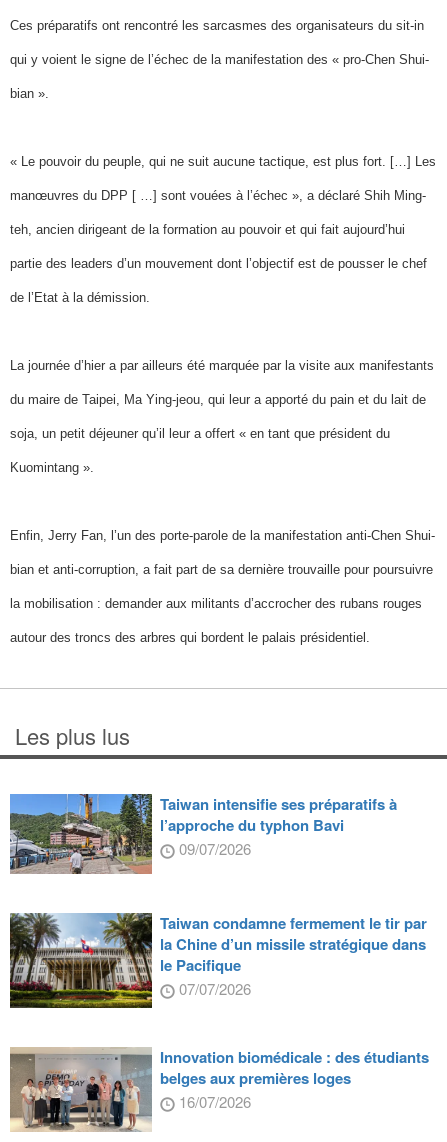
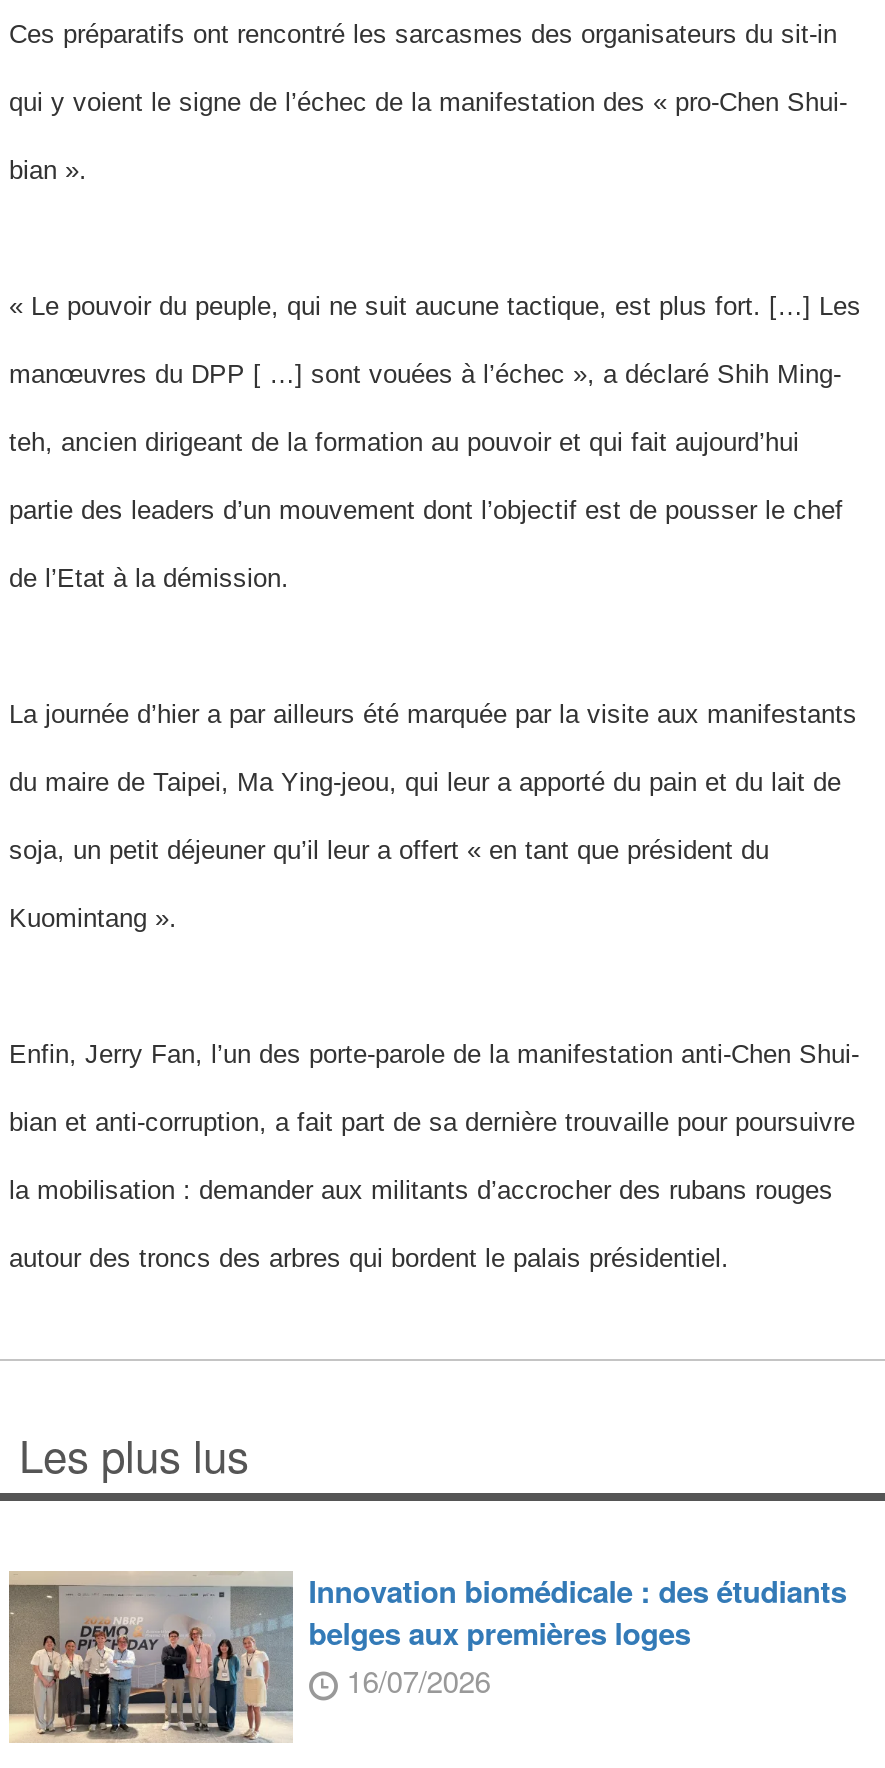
[9,793,427,999] [image] | Taiwan intensifie ses préparatifs à | l’approche du typhon Bavi | 09/07/2026 | Taiwan condamne fermement le tir par | la Chine d’un missile stratégique dans | le Pacifique | 07/07/2026 -> none
[9,912,153,1009] [image] -> none

